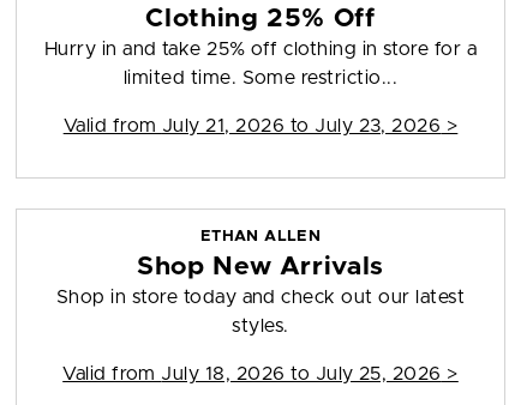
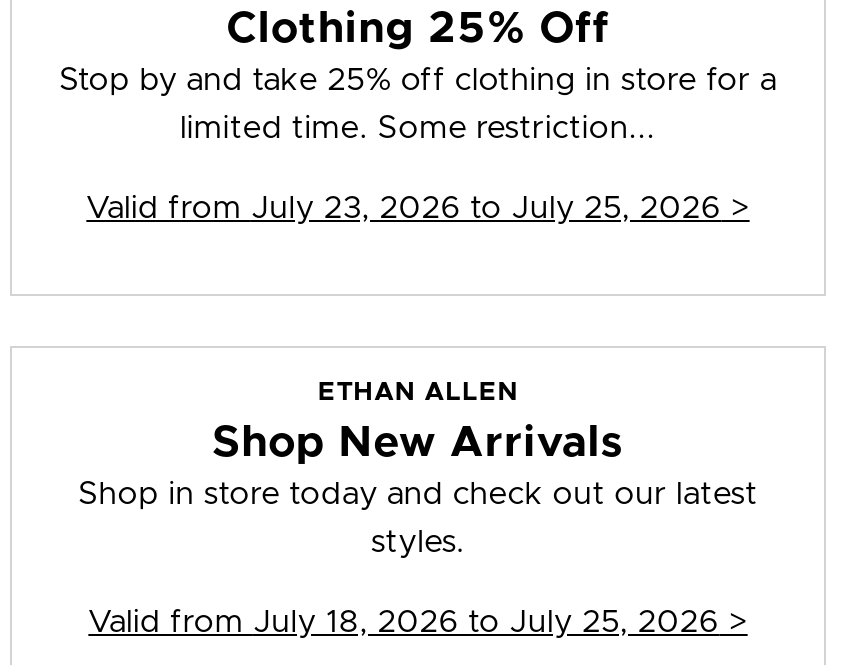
[44,40,477,59] Hurry in and take 25% off clothing in store for a -> [59,64,777,96] Stop by and take 25% off clothing in store for a
[123,69,398,88] limited time. Some restrictio... -> [180,112,656,144] limited time. Some restriction...
[63,116,458,136] Valid from July 21, 2026 to July 23, 2026 > -> [86,192,750,224] Valid from July 23, 2026 to July 25, 2026 >

